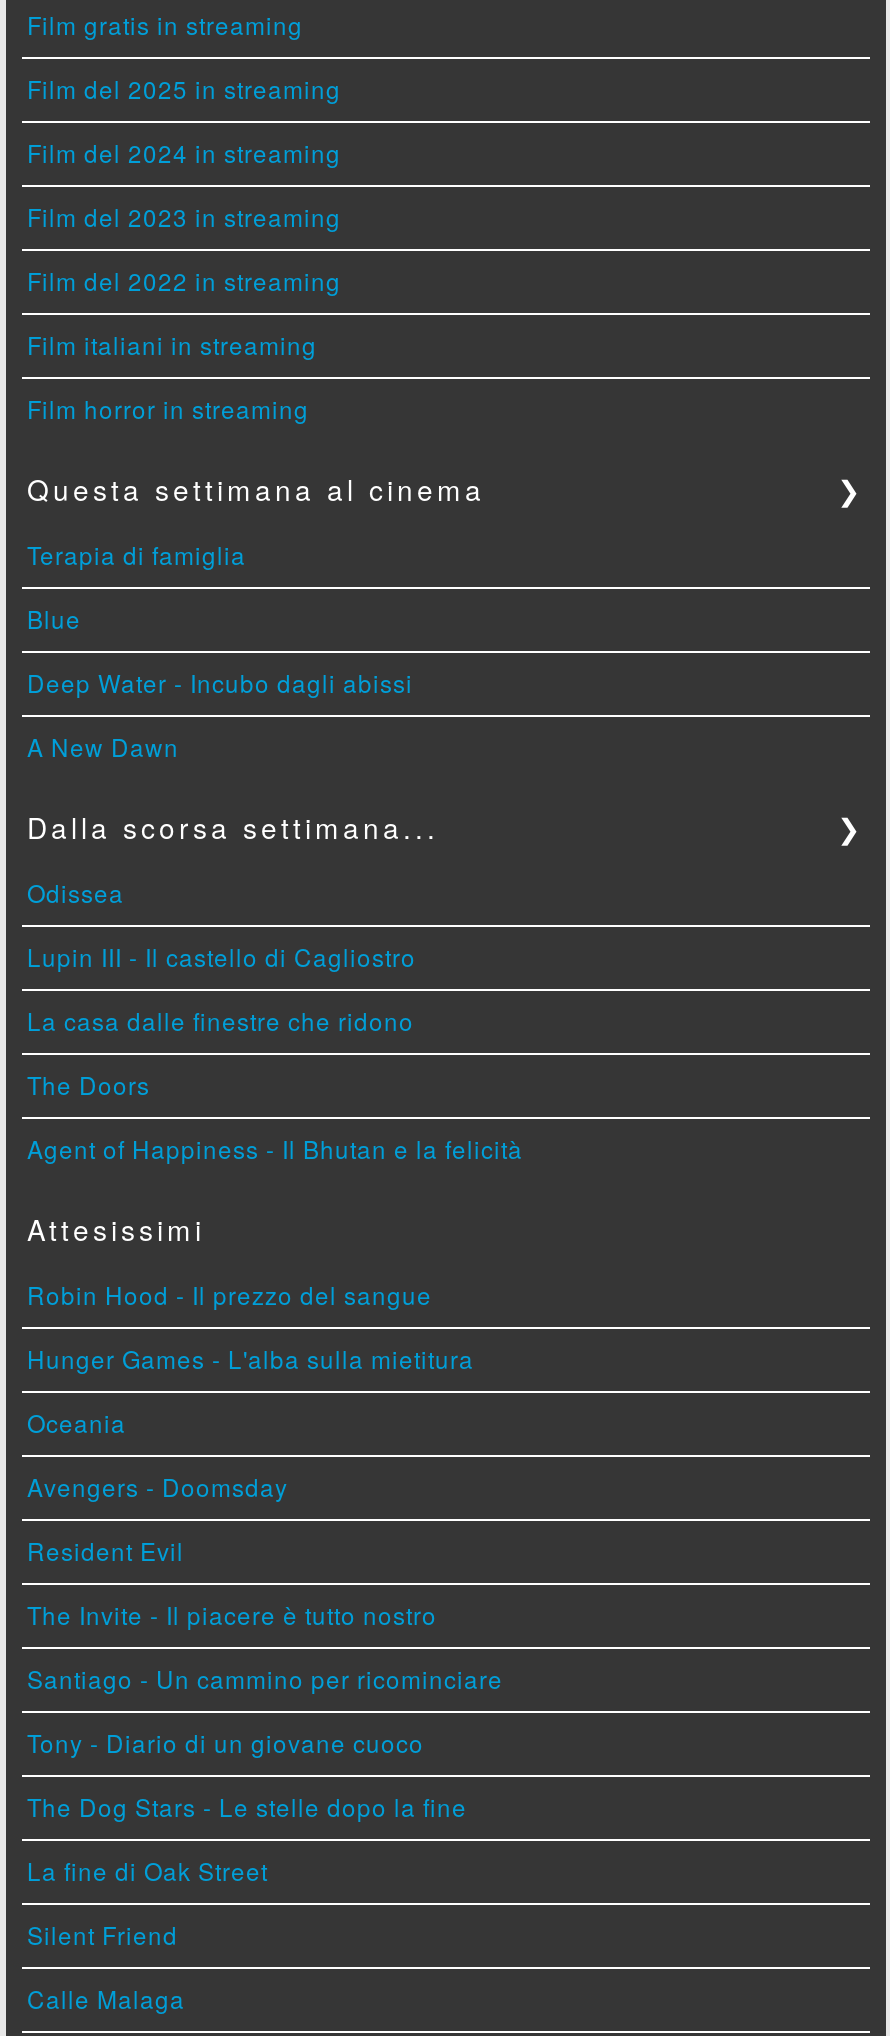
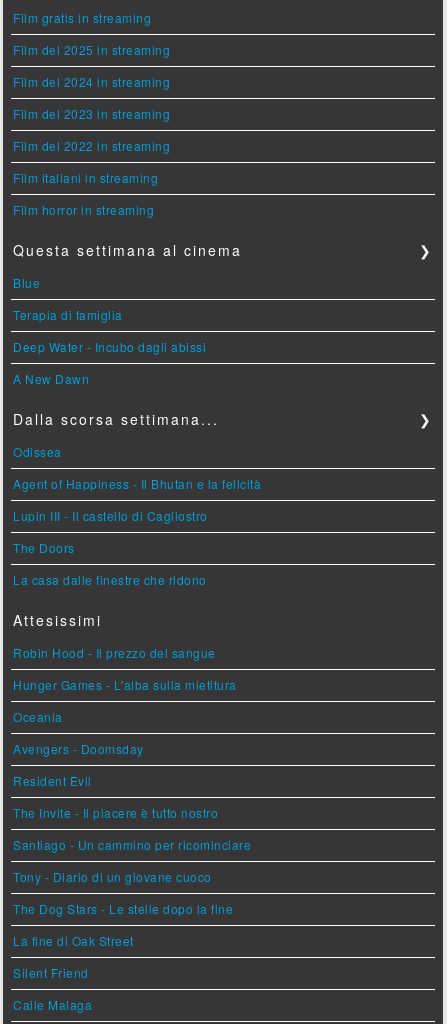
moved [27,538,246,572] -> [13,306,123,323]: Terapia di famiglia
moved [27,602,81,636] -> [13,274,40,291]: Blue
moved [27,940,416,1102] -> [13,507,208,588]: Lupin III - Il castello di Cagliostro | The Doors | La casa dalle finestre che ridono
moved [27,1132,523,1166] -> [13,475,261,492]: Agent of Happiness - Il Bhutan e la felicità

